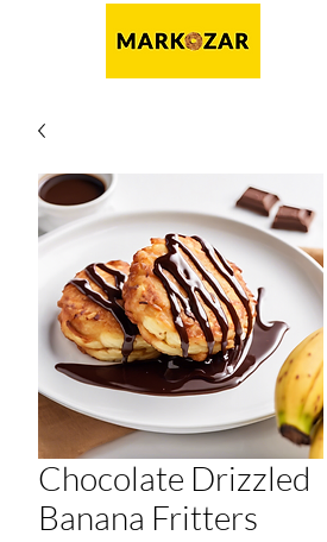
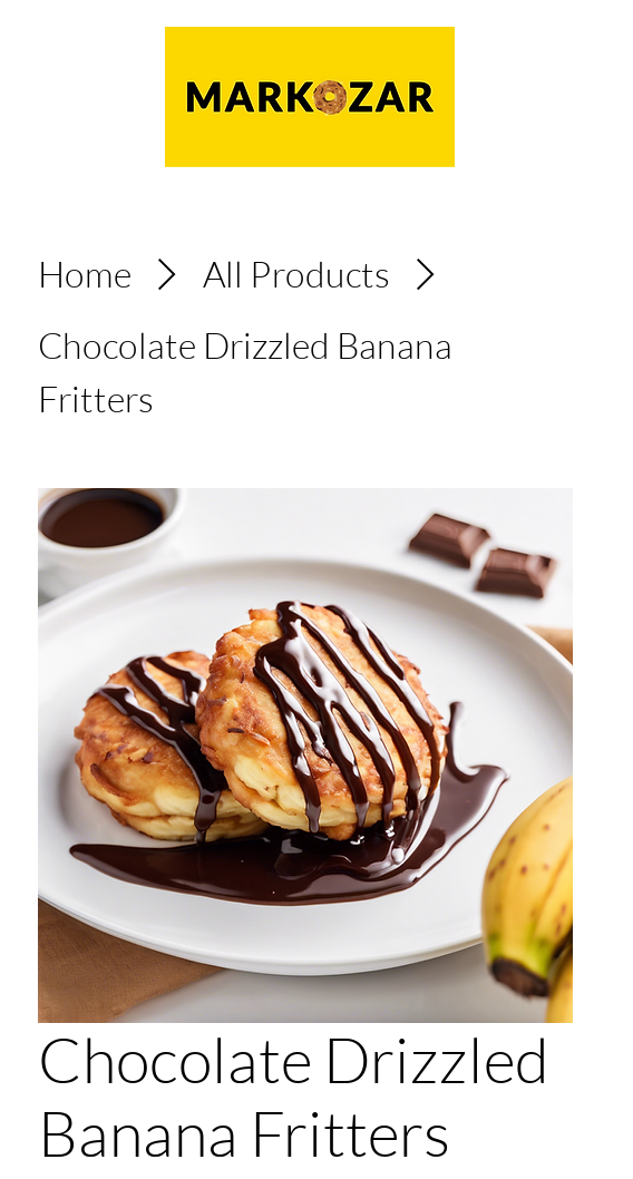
none -> [38,252,452,421] Home | All Products | Chocolate Drizzled Banana | Fritters

